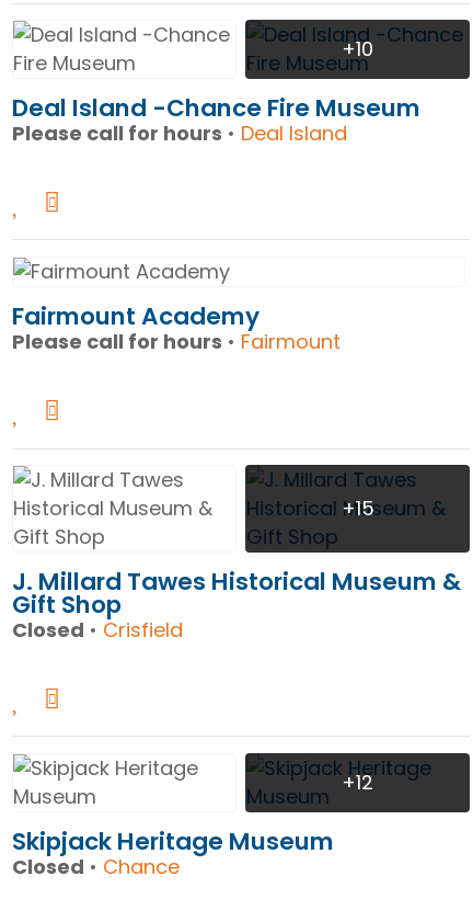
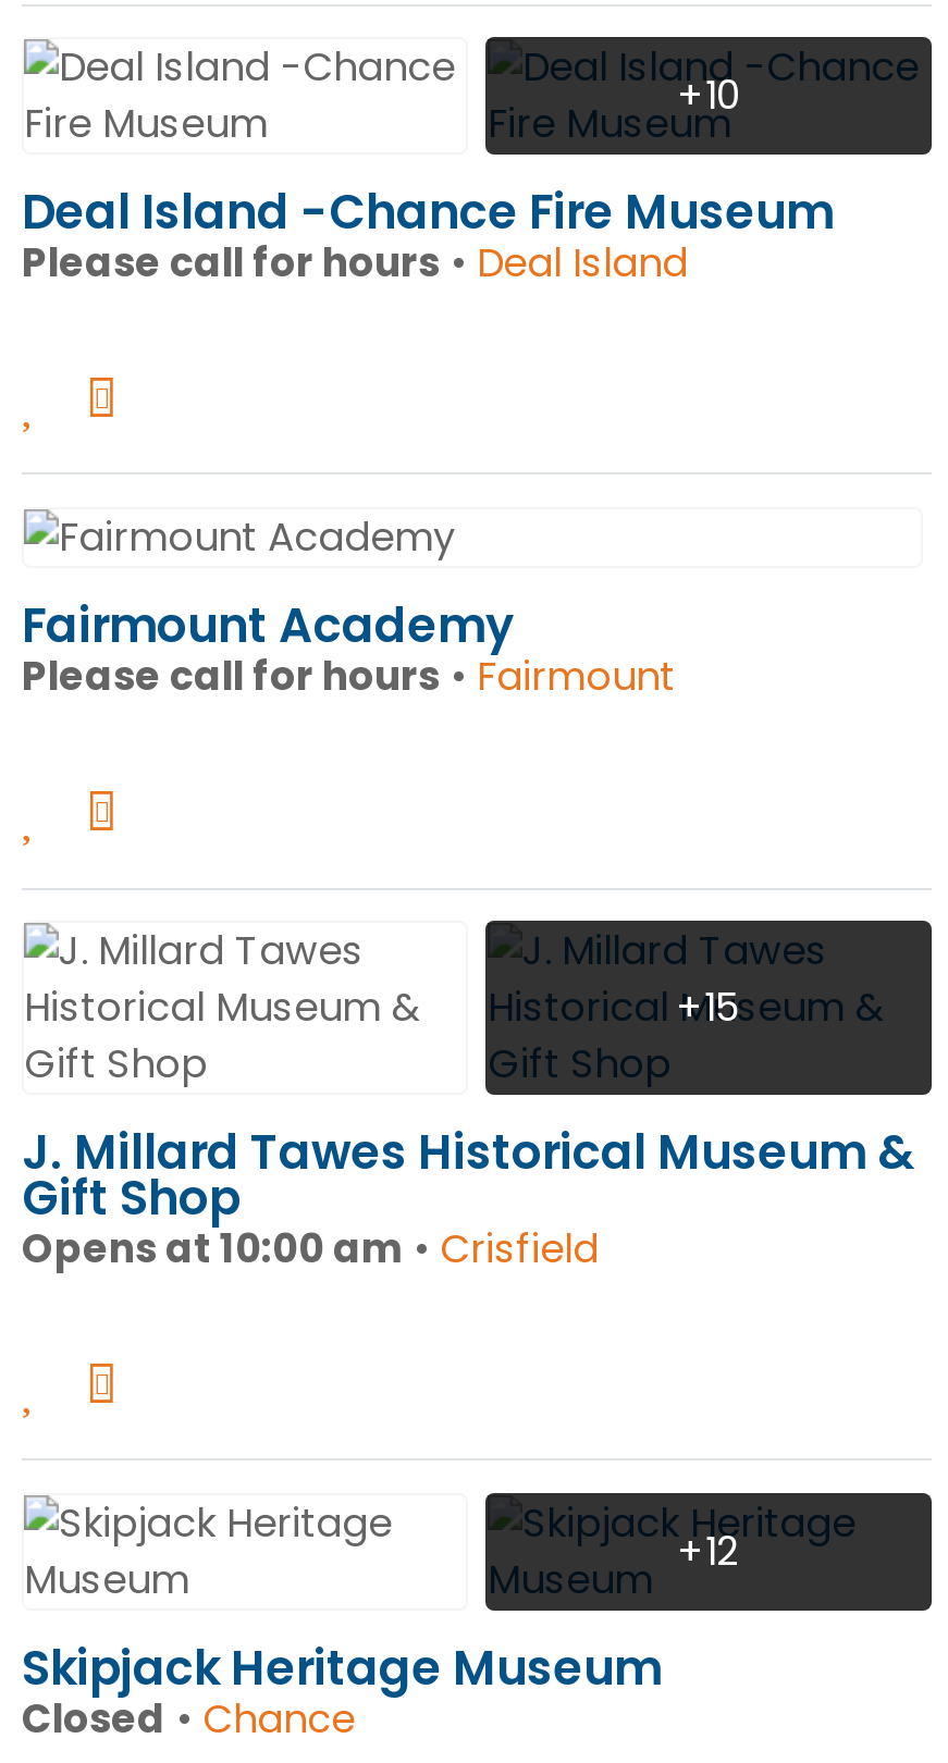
[12,616,183,644] Closed • Crisfield -> [22,1221,599,1275] Opens at 10:00 am • Crisfield

